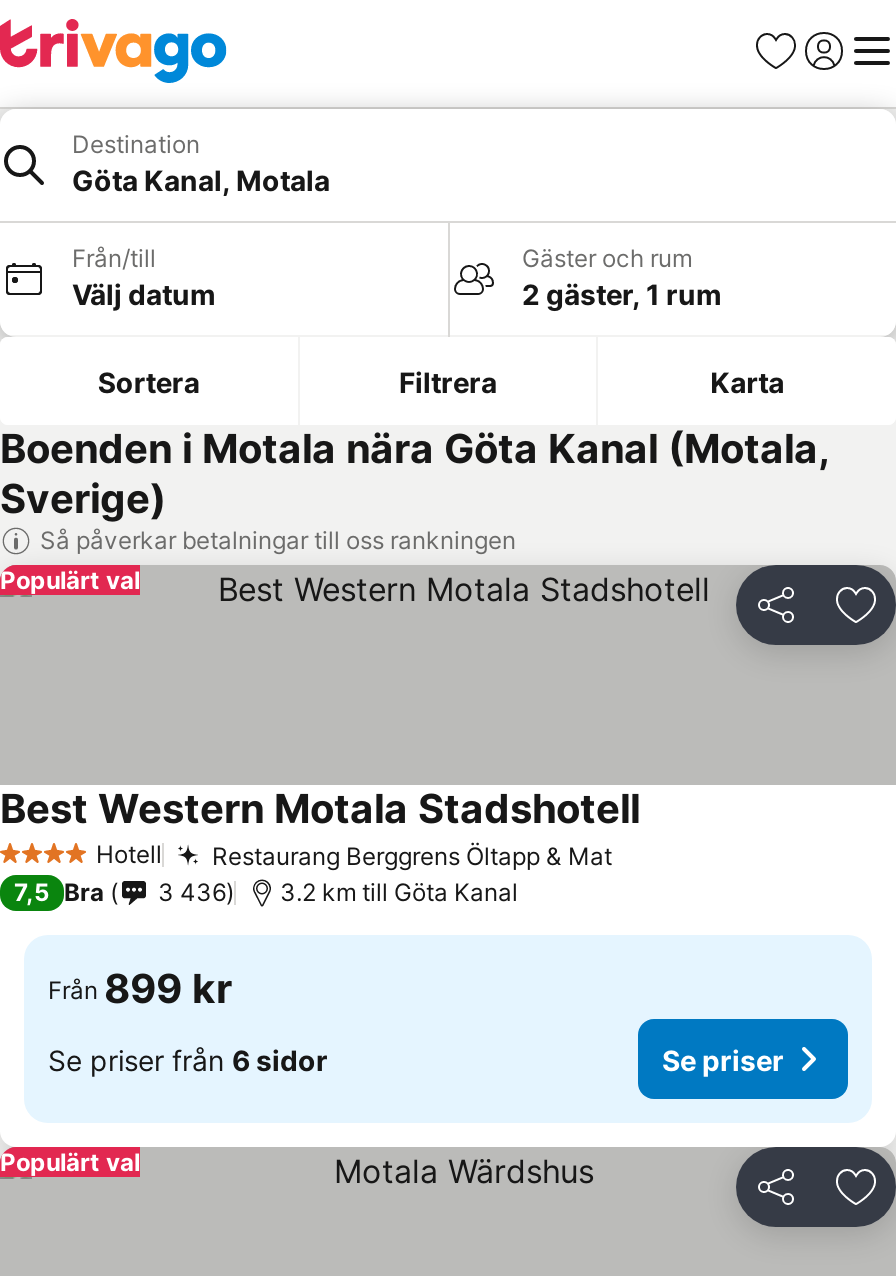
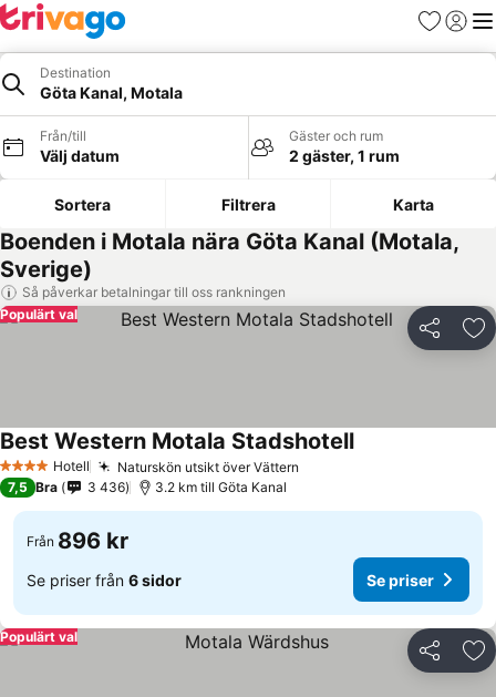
[212,840,612,870] Restaurang Berggrens Öltapp & Mat -> [117,458,299,475] Naturskön utsikt över Vättern
[48,965,232,1013] Från 899 kr -> [27,527,128,554] Från 896 kr

